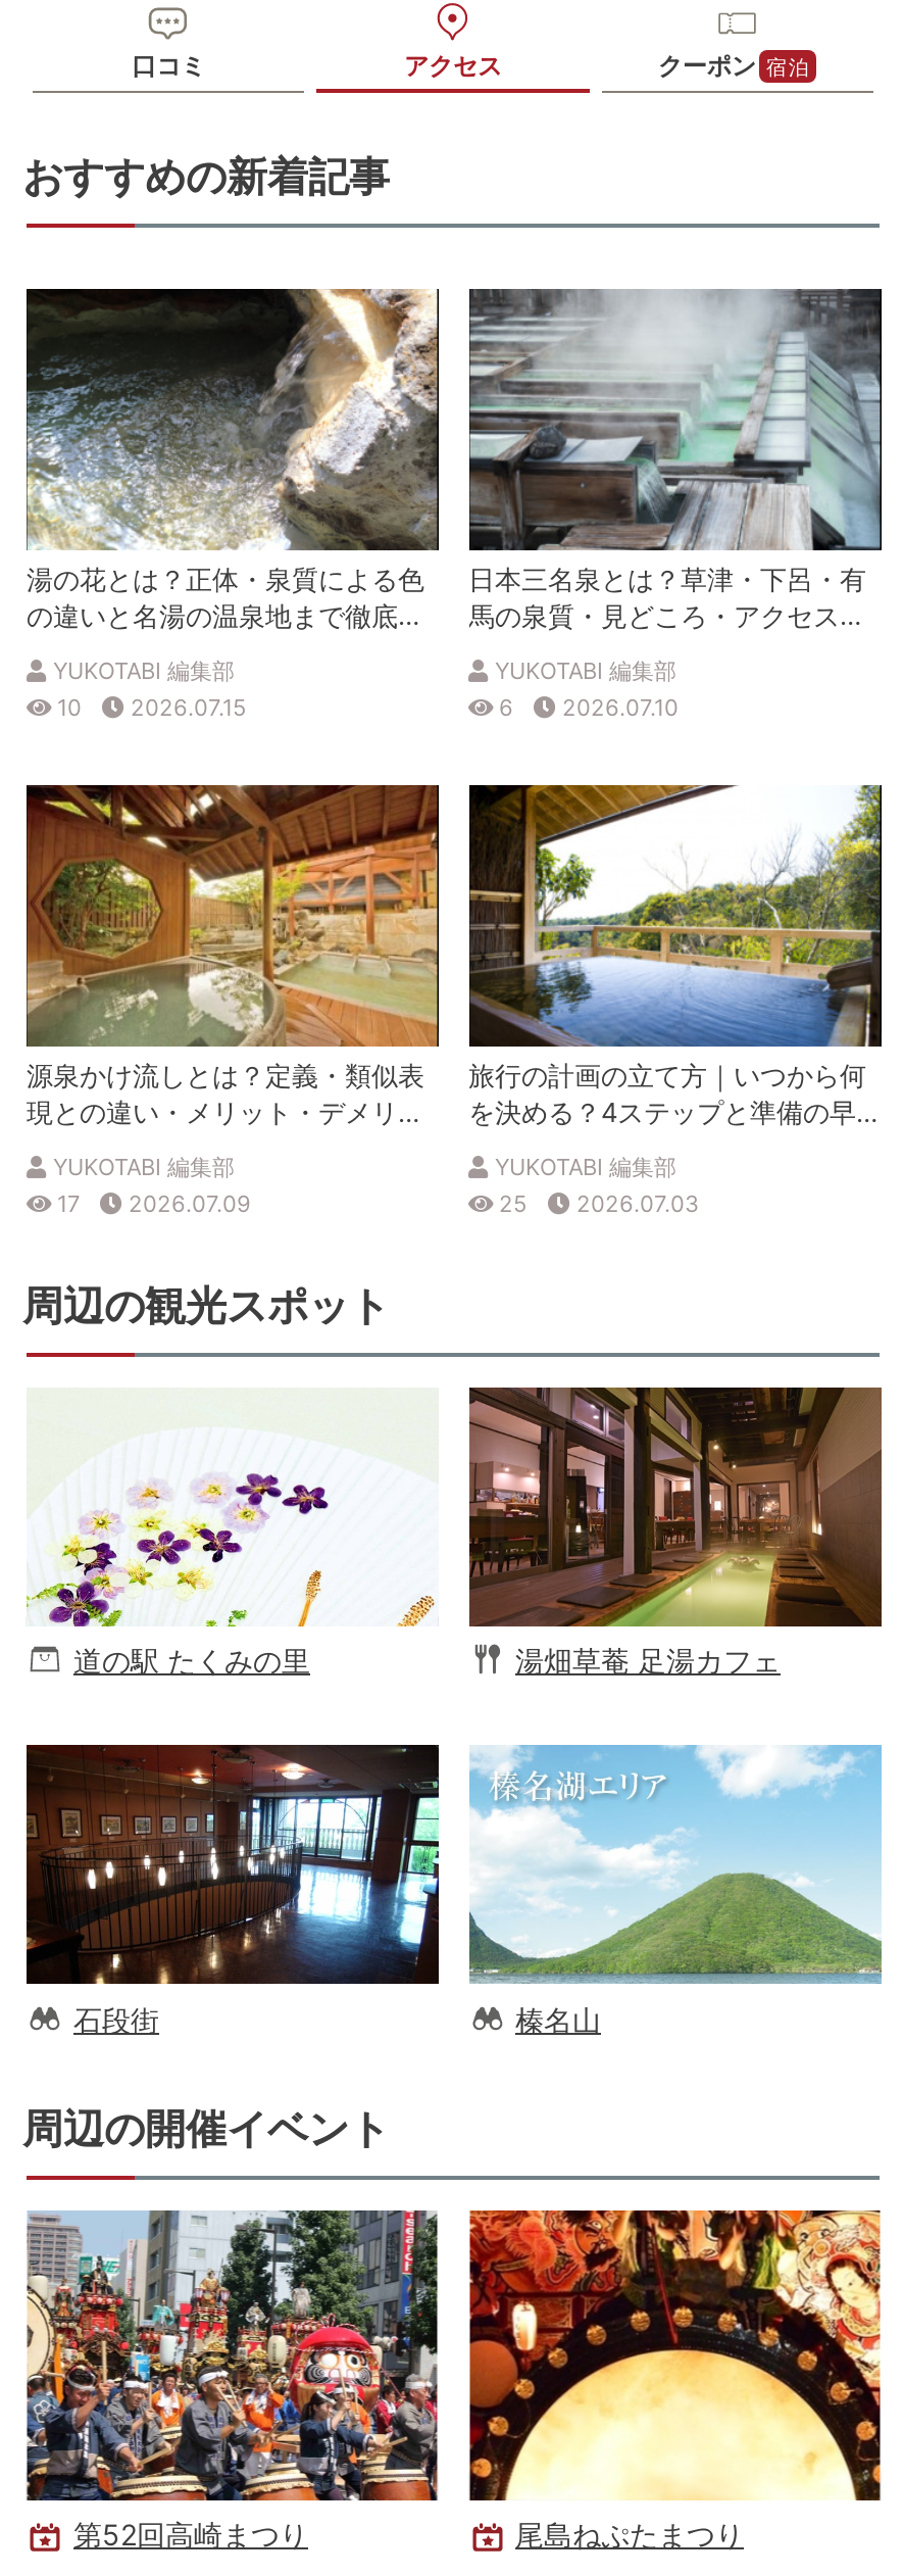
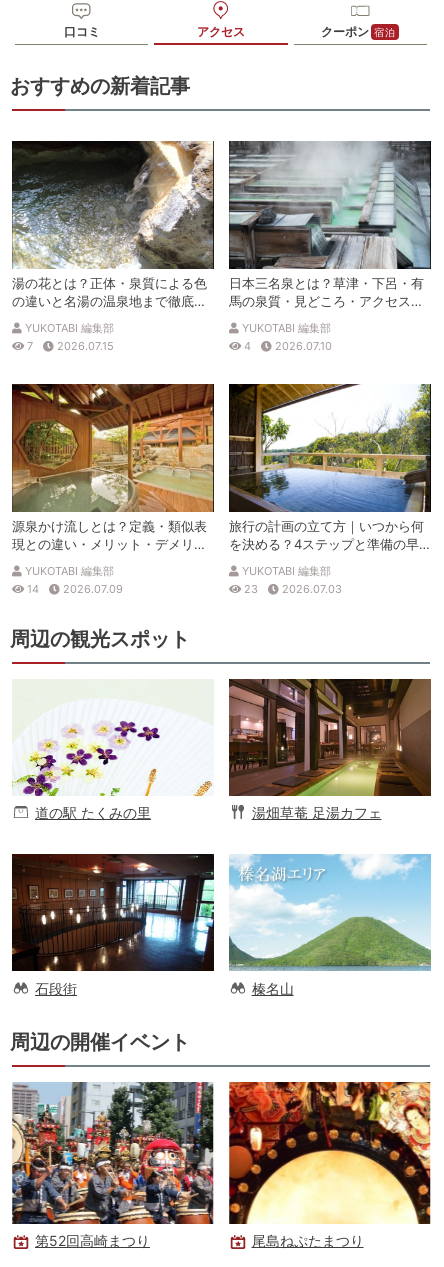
[57,693,247,722] 10 2026.07.15 -> [27,339,114,353] 7 2026.07.15
[499,693,679,722] 6 2026.07.10 -> [243,339,331,353] 4 2026.07.10
[57,1190,251,1218] 17 2026.07.09 -> [27,582,123,596] 14 2026.07.09
[499,1190,699,1218] 25 2026.07.03 -> [243,582,341,596] 23 2026.07.03

